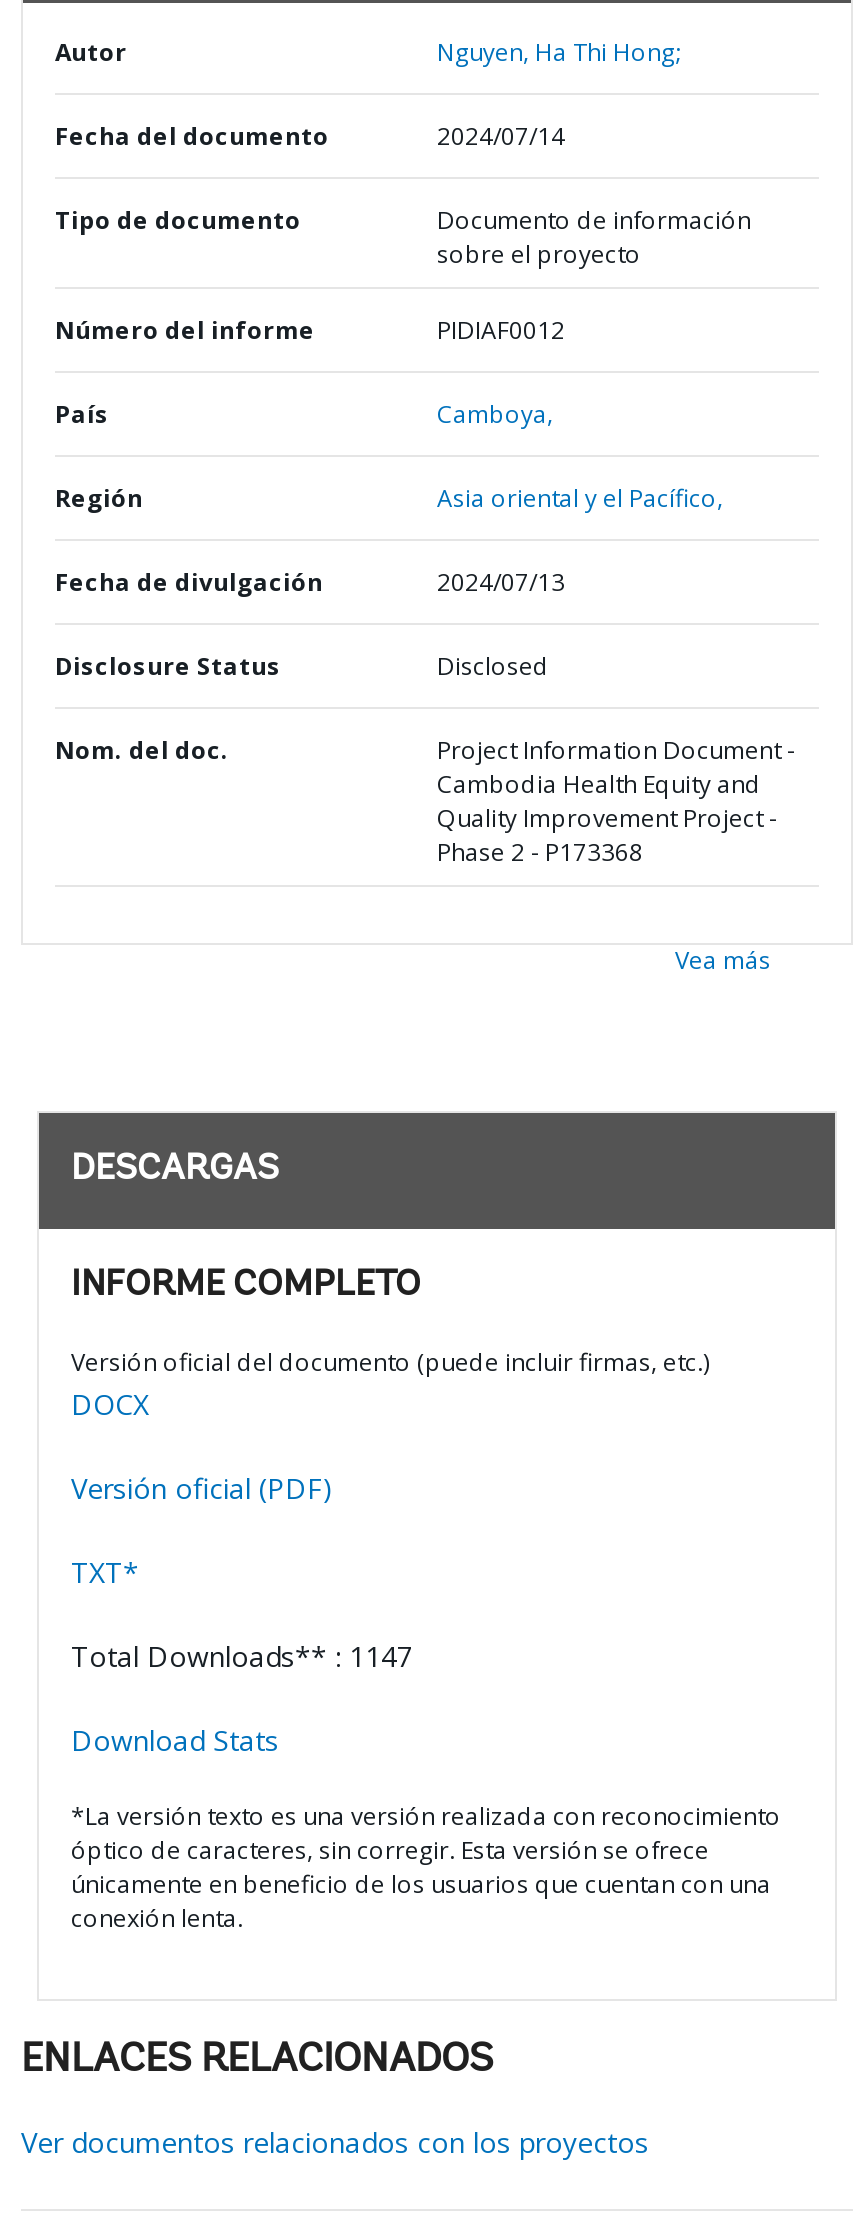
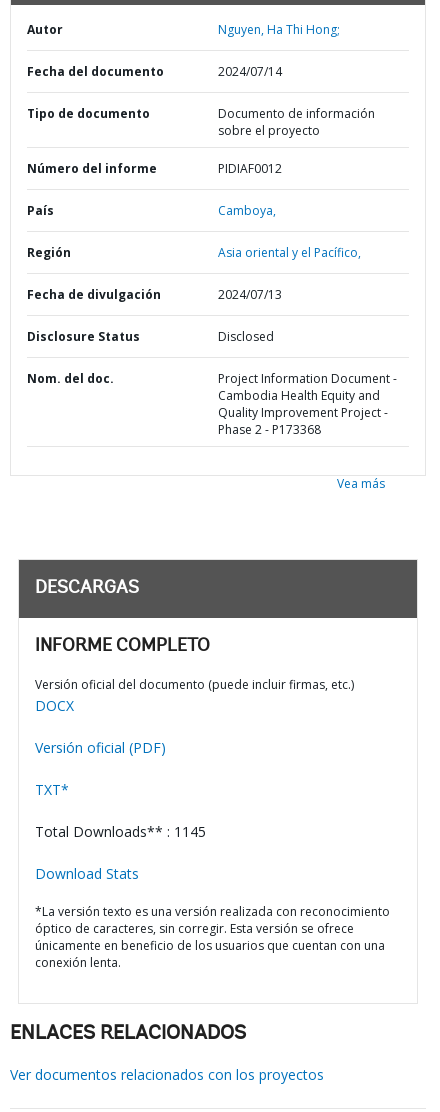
[71,1637,413,1675] Total Downloads** : 1147 -> [35,822,206,841] Total Downloads** : 1145

